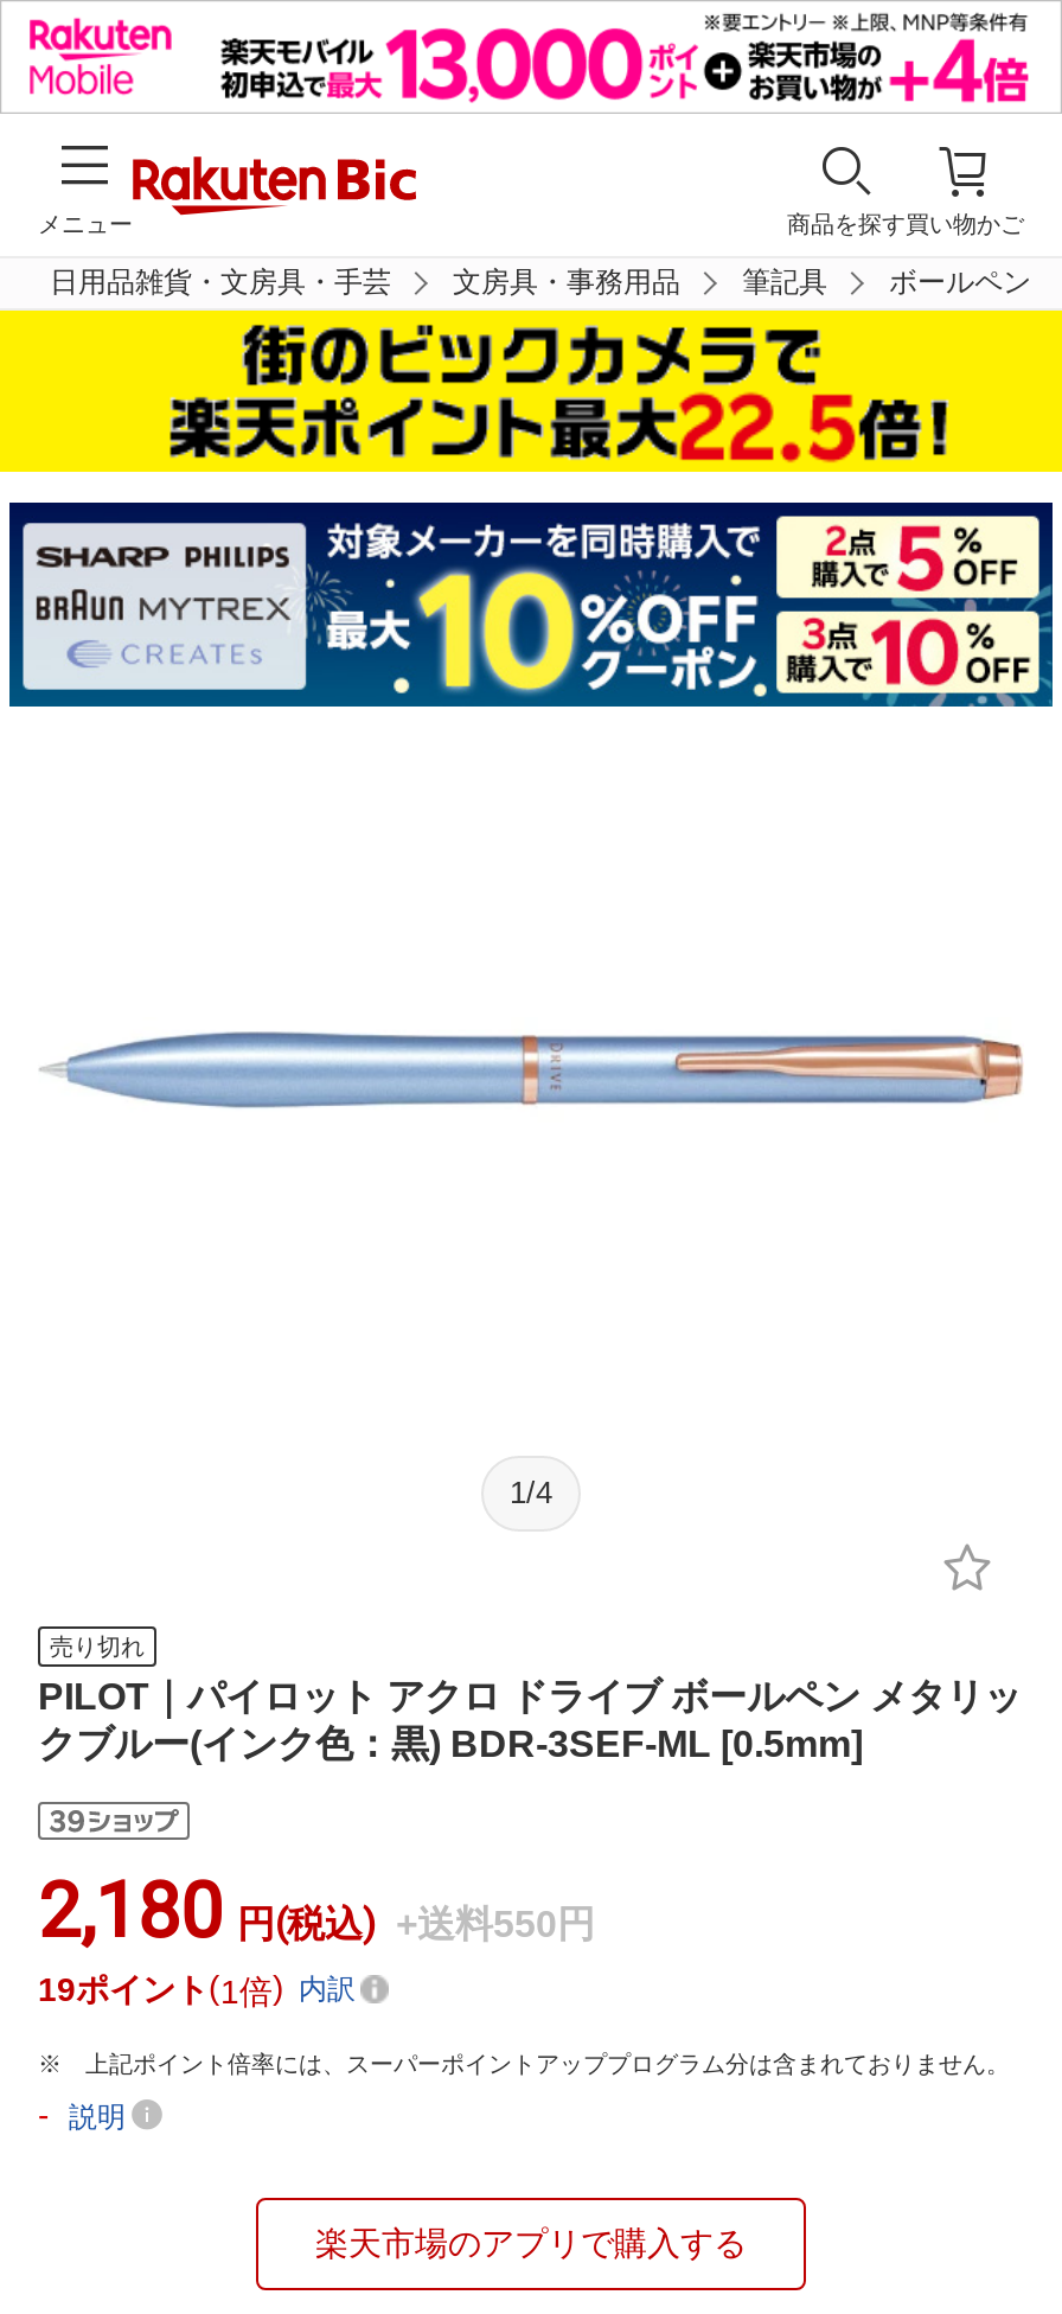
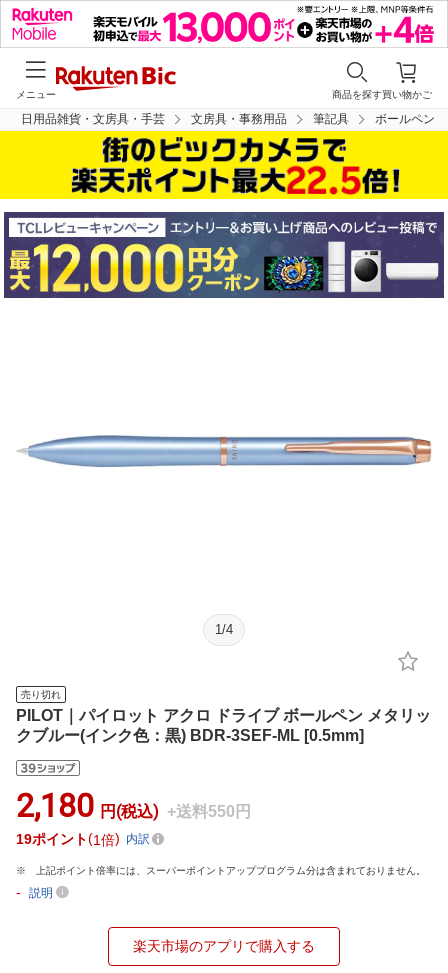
[9,505,1053,707] [image] -> [4,212,444,298] [image]

